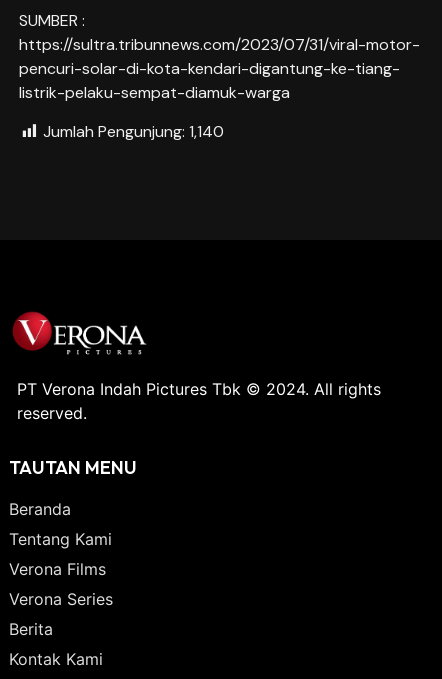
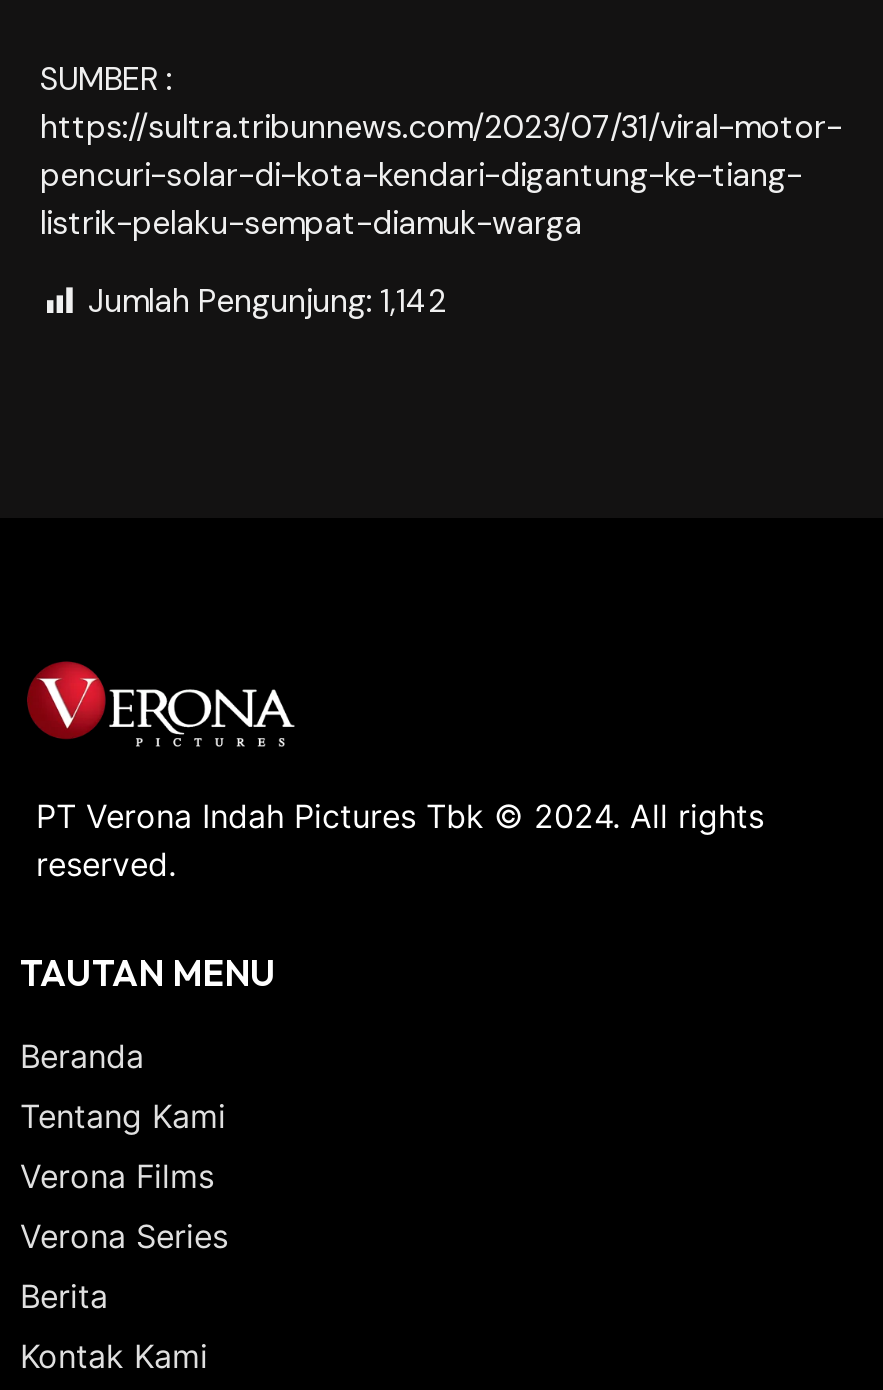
[43,121,224,142] Jumlah Pengunjung: 1,140 -> [88,279,446,321] Jumlah Pengunjung: 1,142

